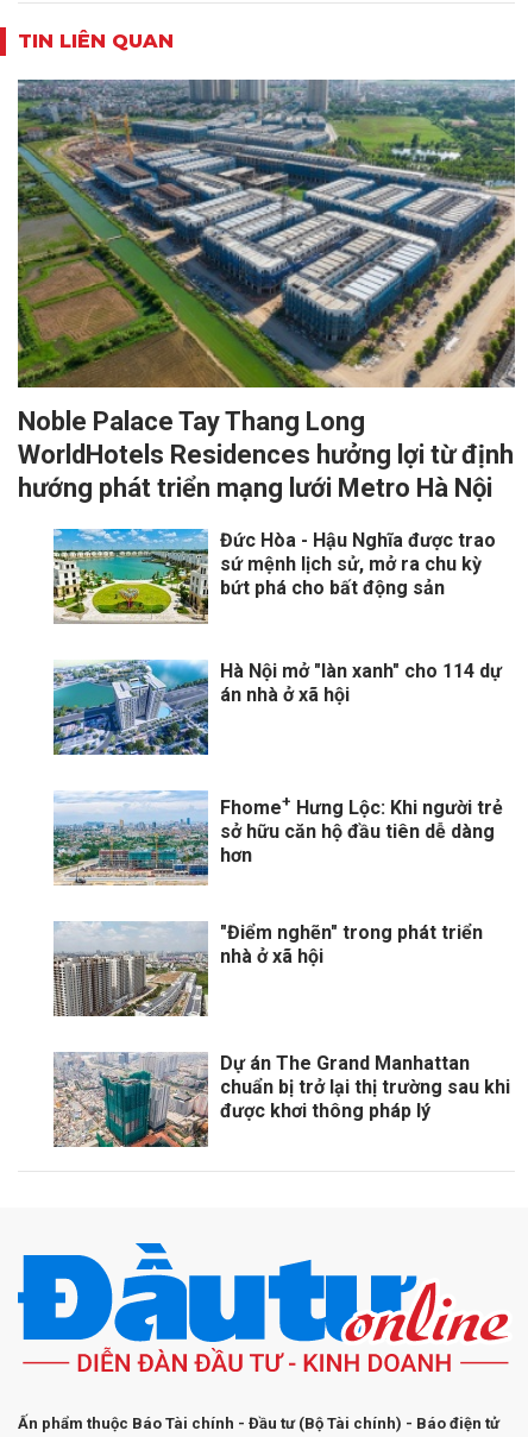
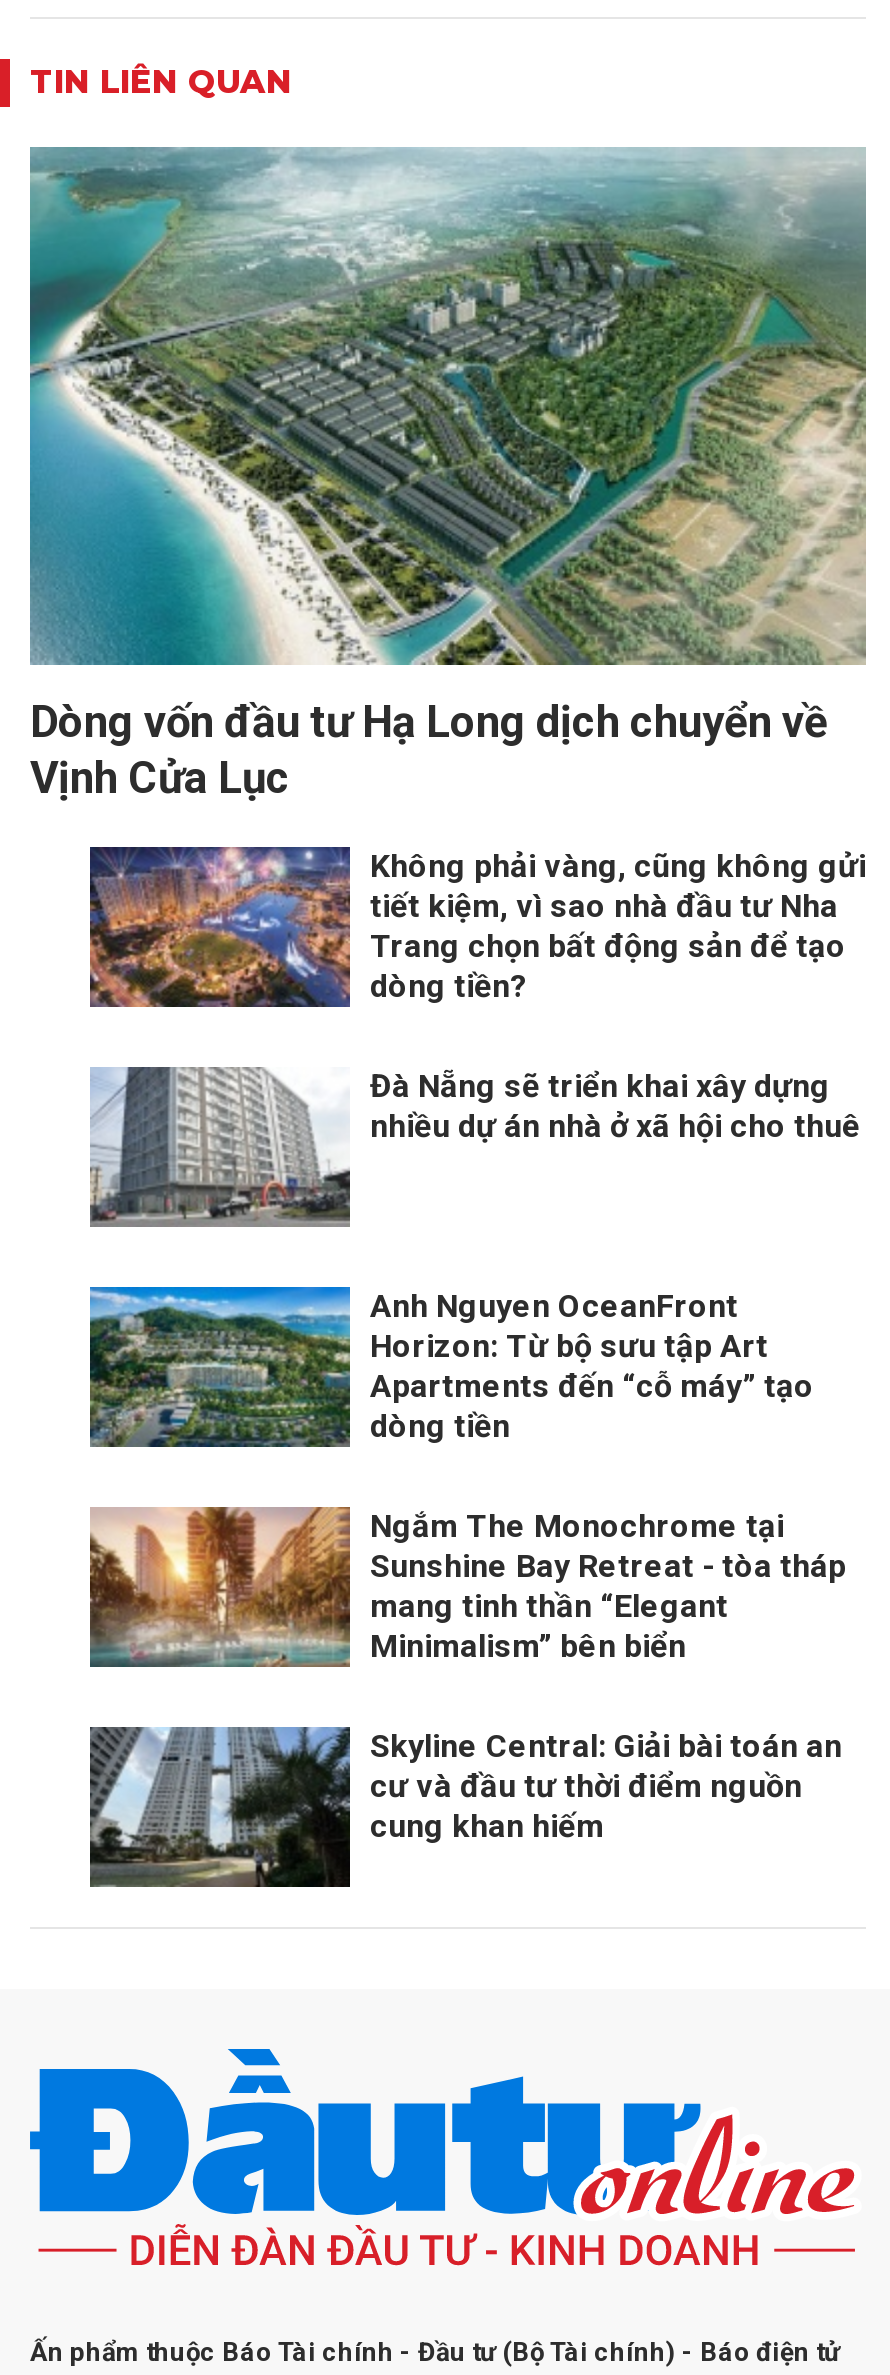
[17,80,515,503] [image] | Noble Palace Tay Thang Long | WorldHotels Residences hưởng lợi từ định | hướng phát triển mạng lưới Metro Hà Nội -> [28,147,866,803] [image] | Dòng vốn đầu tư Hạ Long dịch chuyển về | Vịnh Cửa Lục
[52,528,496,624] [image] | Đức Hòa - Hậu Nghĩa được trao | sứ mệnh lịch sử, mở ra chu kỳ | bứt phá cho bất động sản -> [90,847,866,1009] [image] | Không phải vàng, cũng không gửi | tiết kiệm, vì sao nhà đầu tư Nha | Trang chọn bất động sản để tạo | dòng tiền?
[54,660,502,756] [image] | Hà Nội mở "làn xanh" cho 114 dự | án nhà ở xã hội -> [90,1067,862,1227] [image] | Đà Nẵng sẽ triển khai xây dựng | nhiều dự án nhà ở xã hội cho thuê
[54,790,503,885] [image] | Fhome+ Hưng Lộc: Khi người trẻ | sở hữu căn hộ đầu tiên dễ dàng | hơn -> [88,1285,814,1449] [image] | Anh Nguyen OceanFront | Horizon: Từ bộ sưu tập Art | Apartments đến “cỗ máy” tạo | dòng tiền
[54,921,483,1016] [image] | "Điểm nghẽn" trong phát triển | nhà ở xã hội -> [88,1505,846,1669] [image] | Ngắm The Monochrome tại | Sunshine Bay Retreat - tòa tháp | mang tinh thần “Elegant | Minimalism” bên biển
[52,1052,510,1148] [image] | Dự án The Grand Manhattan | chuẩn bị trở lại thị trường sau khi | được khơi thông pháp lý -> [90,1727,842,1889] [image] | Skyline Central: Giải bài toán an | cư và đầu tư thời điểm nguồn | cung khan hiếm

